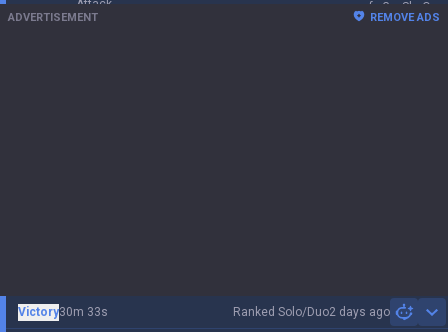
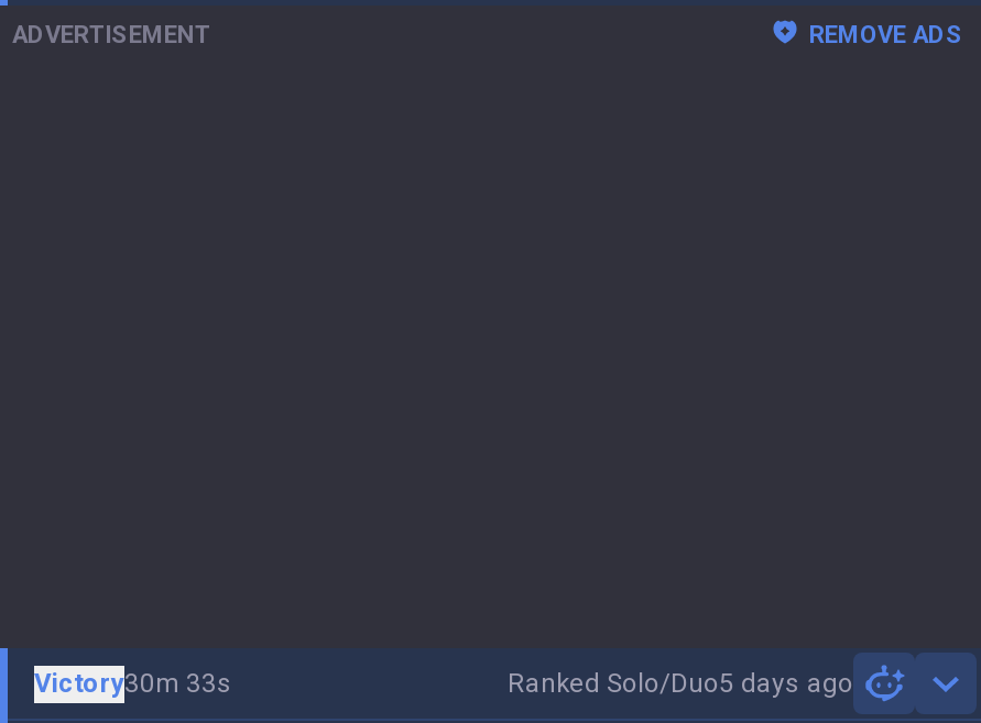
[233,304,390,319] Ranked Solo/Duo2 days ago -> [508,667,853,699] Ranked Solo/Duo5 days ago

